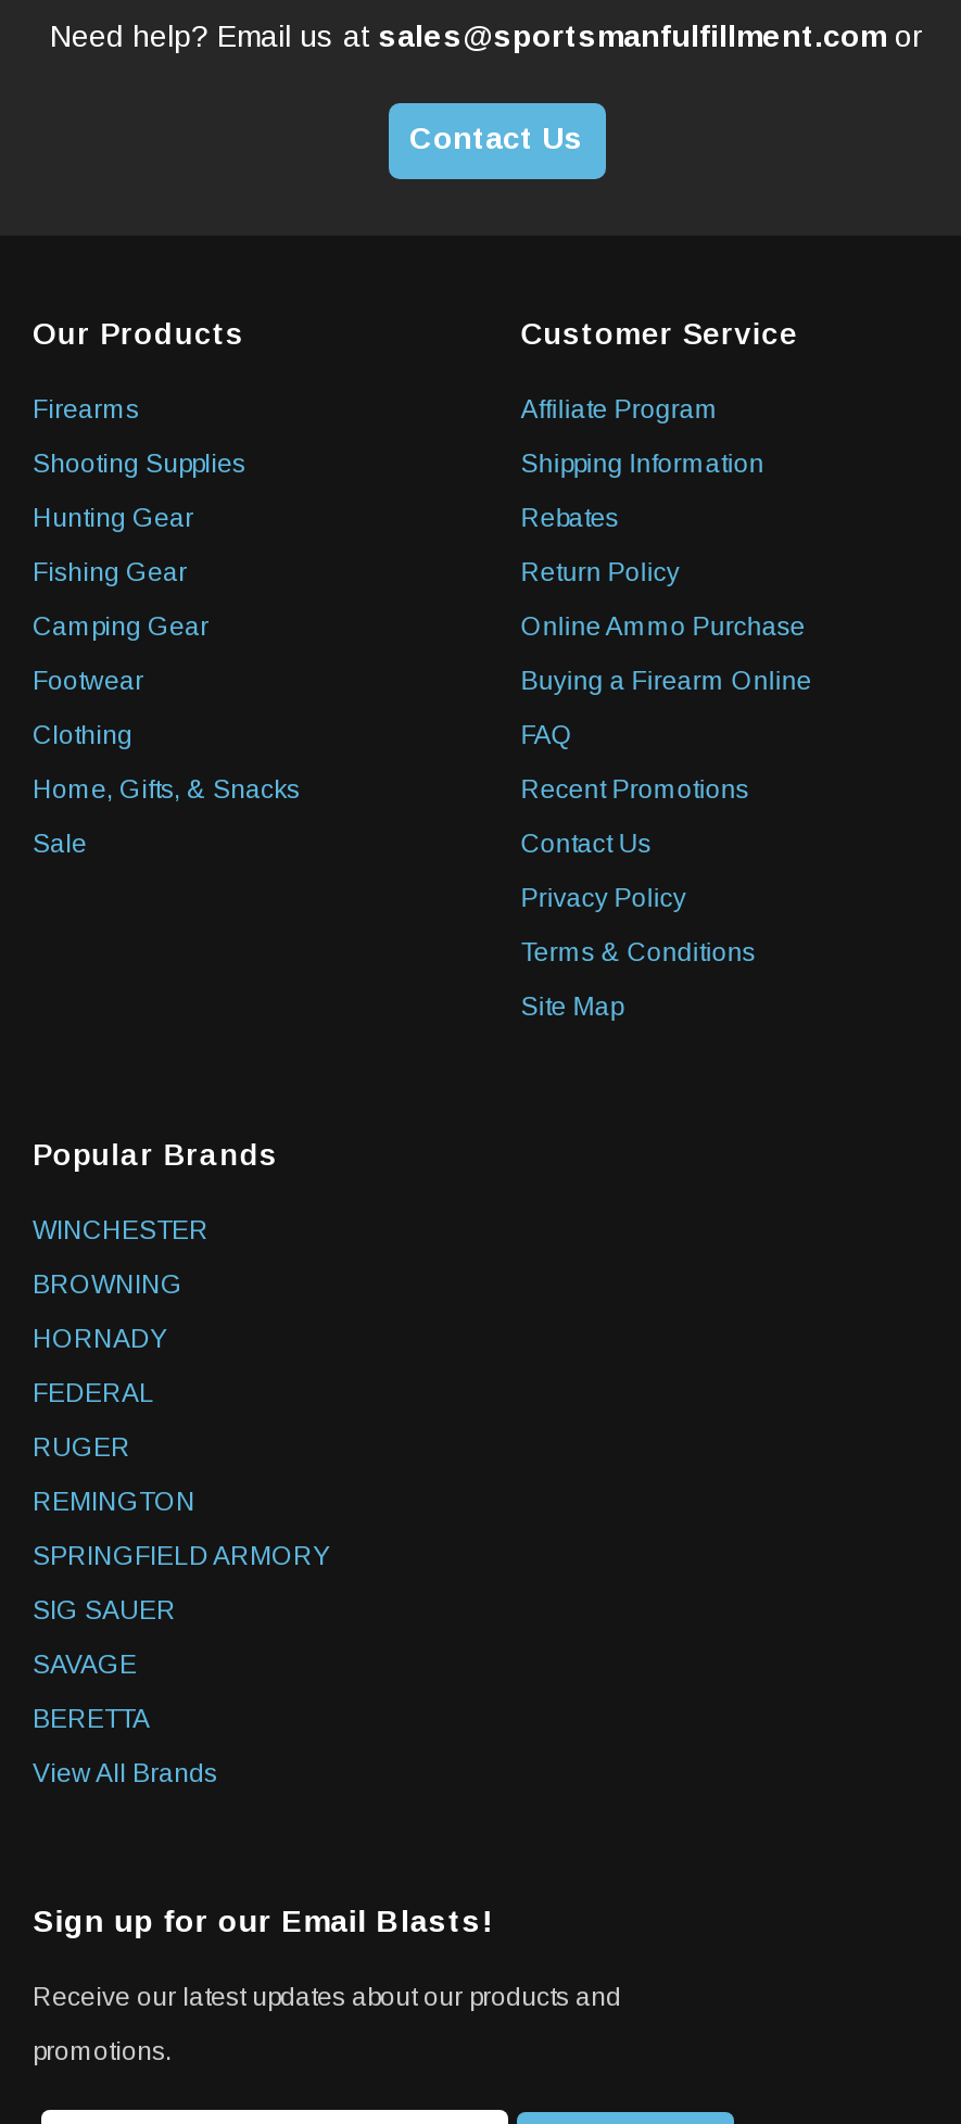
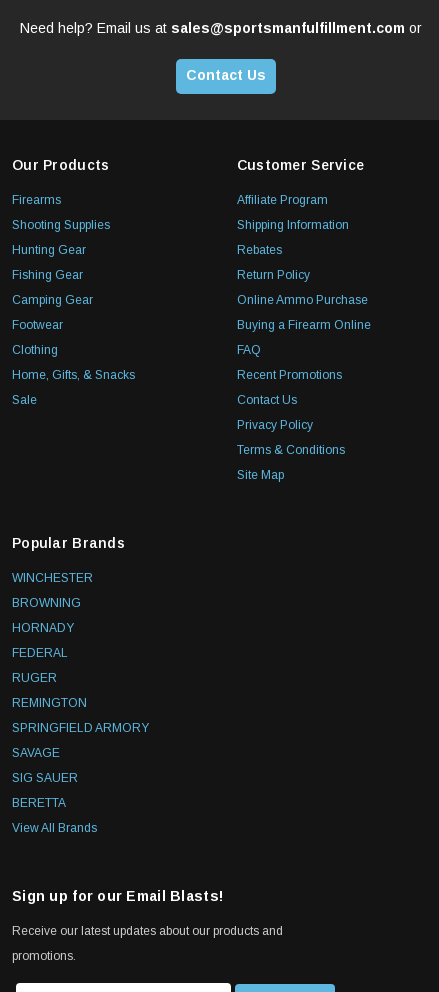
moved [33,1596,176,1626] -> [12,771,78,785]: SIG SAUER
moved [33,1650,137,1681] -> [12,746,60,760]: SAVAGE

